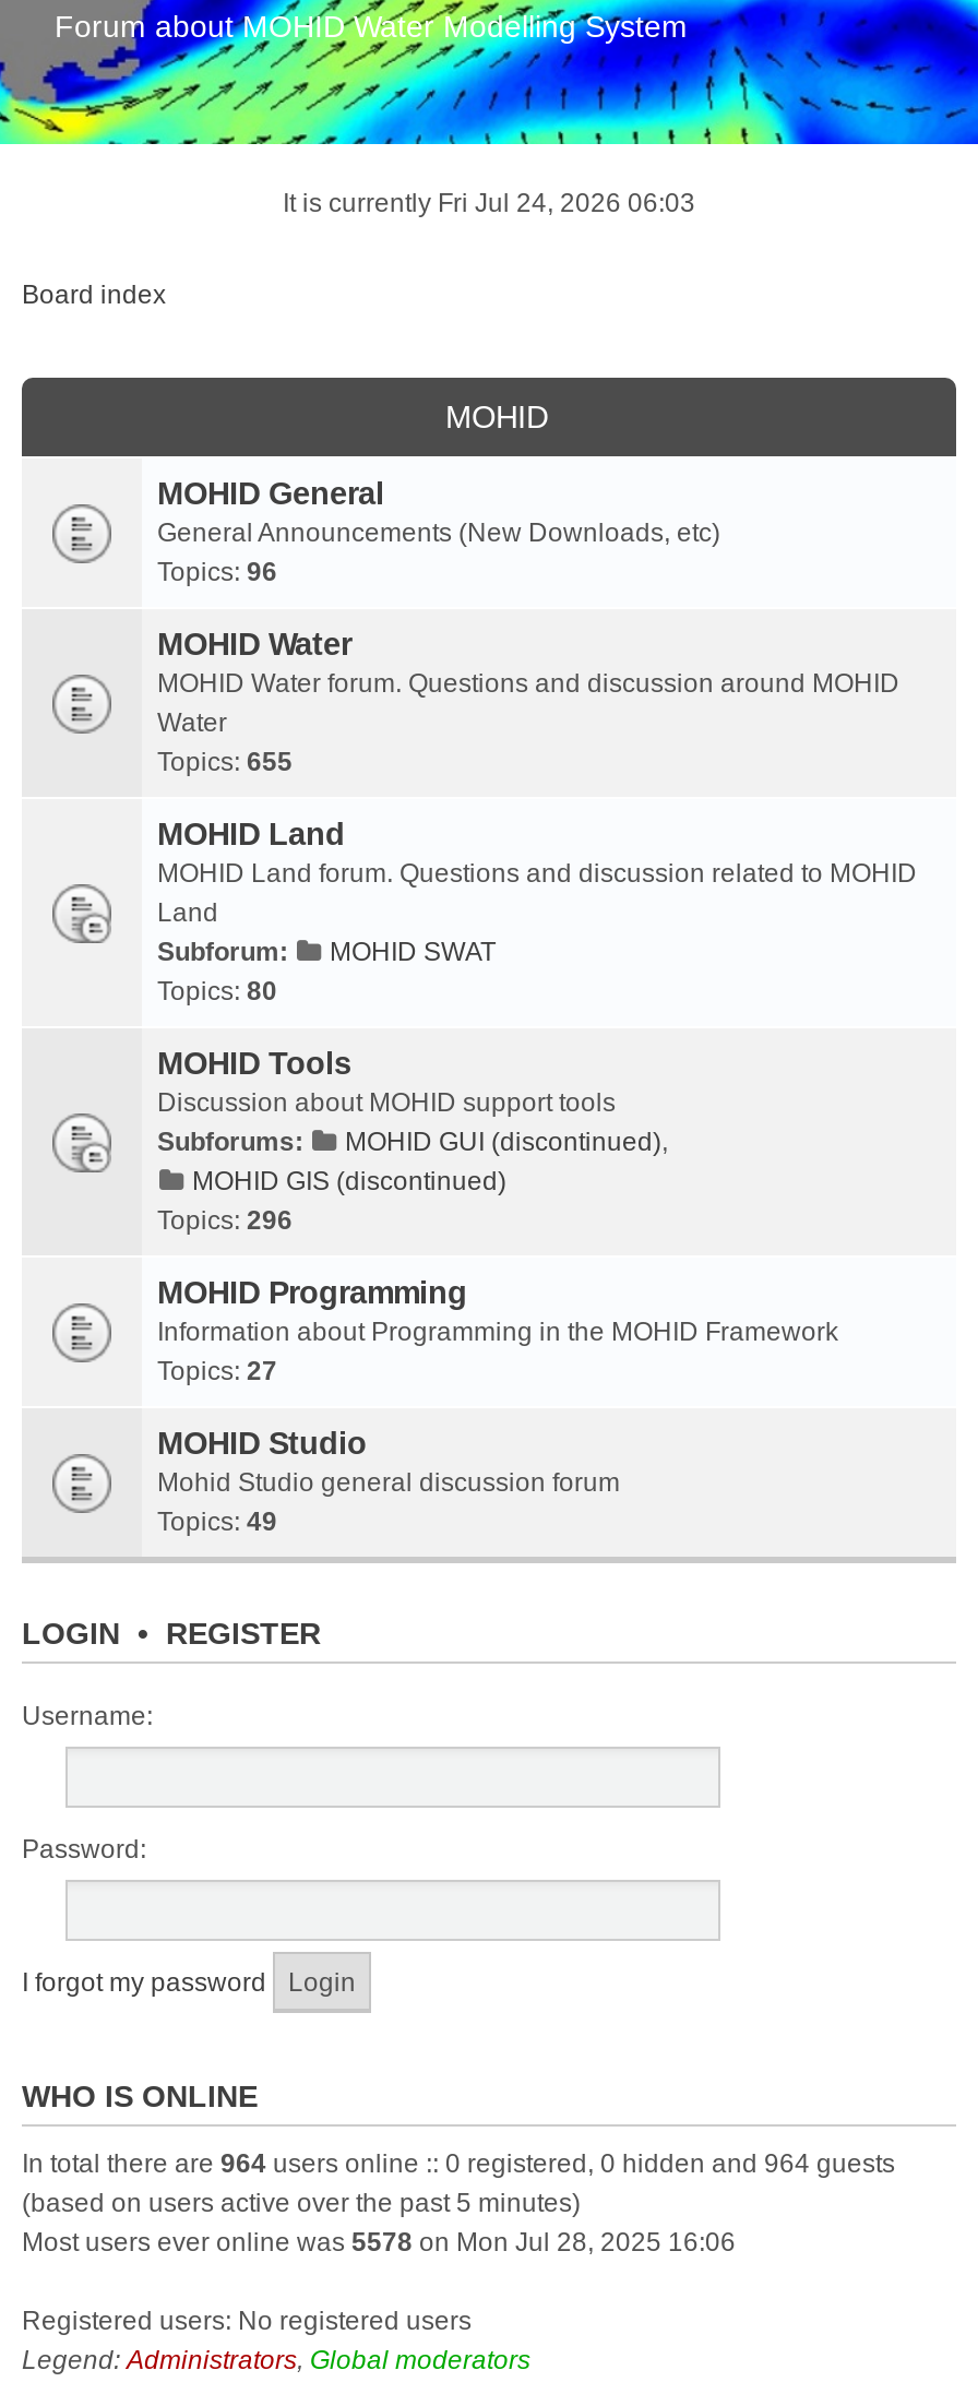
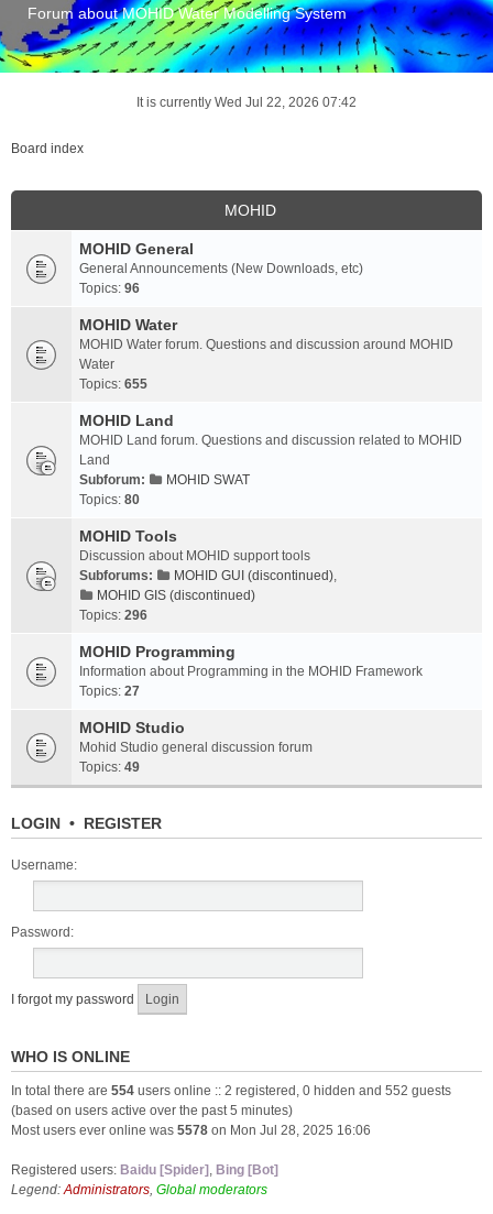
[283,188,695,218] It is currently Fri Jul 24, 2026 06:03 -> [136,95,357,110] It is currently Wed Jul 22, 2026 07:42
[22,2148,895,2179] In total there are 964 users online :: 0 registered, 0 hidden and 964 guests -> [11,1083,451,1098] In total there are 554 users online :: 2 registered, 0 hidden and 552 guests
[22,2306,472,2336] Registered users: No registered users -> [11,1162,278,1178] Registered users: Baidu [Spider], Bing [Bot]

